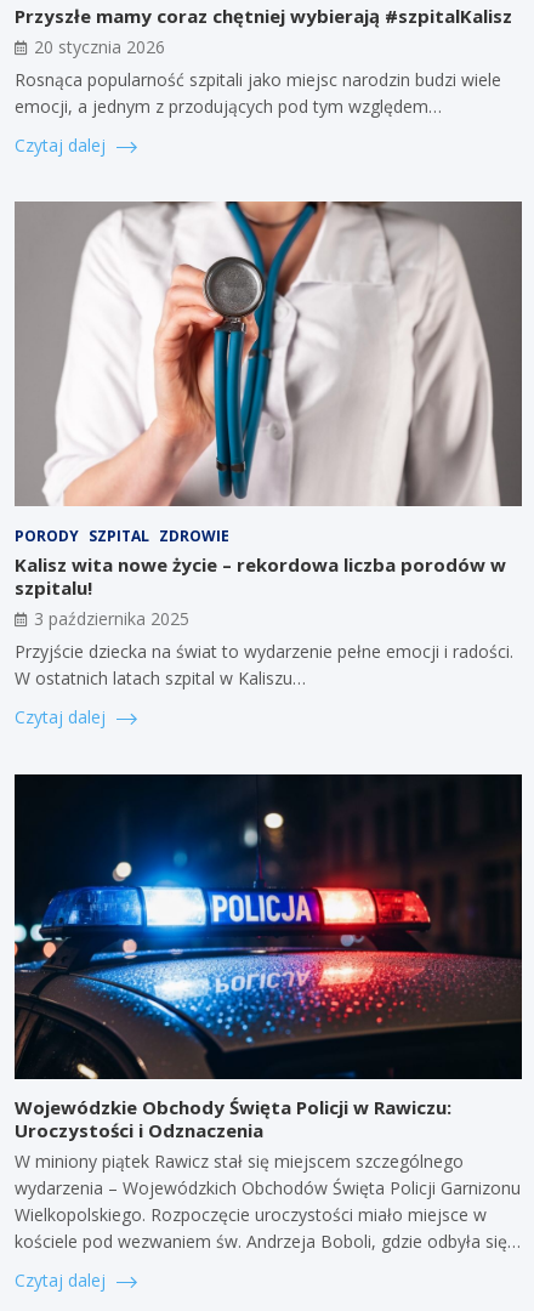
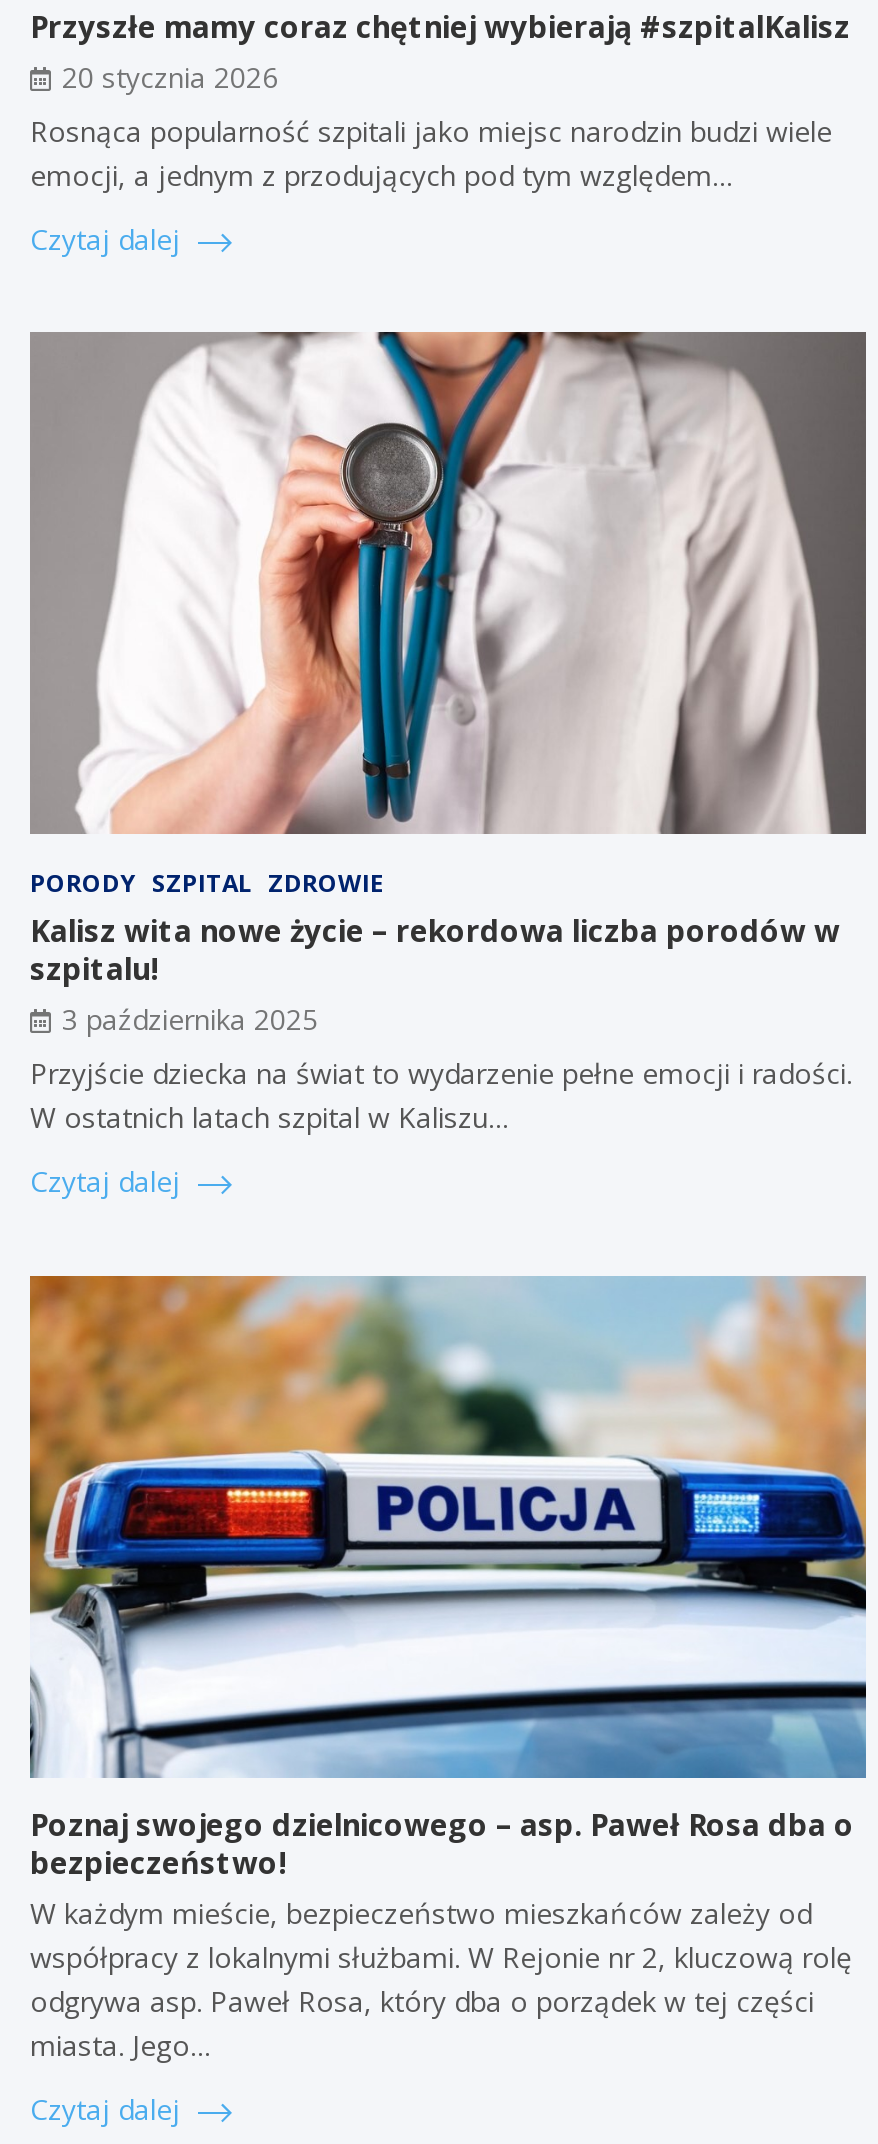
[13,773,523,1253] [image] | Wojewódzkie Obchody Święta Policji w Rawiczu: | Uroczystości i Odznaczenia | W miniony piątek Rawicz stał się miejscem szczególnego | wydarzenia – Wojewódzkich Obchodów Święta Policji Garnizonu | Wielkopolskiego. Rozpoczęcie uroczystości miało miejsce w | kościele pod wezwaniem św. Andrzeja Boboli, gdzie odbyła się… -> [28,1274,868,2064] [image] | Poznaj swojego dzielnicowego – asp. Paweł Rosa dba o | bezpieczeństwo! | W każdym mieście, bezpieczeństwo mieszkańców zależy od | współpracy z lokalnymi służbami. W Rejonie nr 2, kluczową rolę | odgrywa asp. Paweł Rosa, który dba o porządek w tej części | miasta. Jego…

